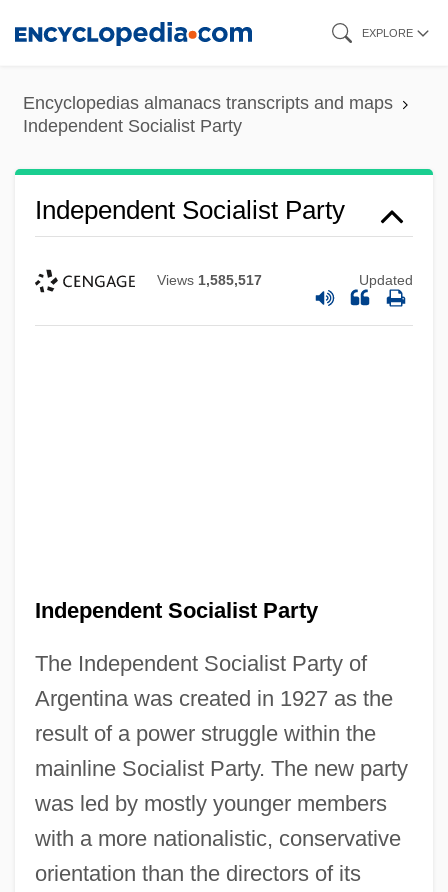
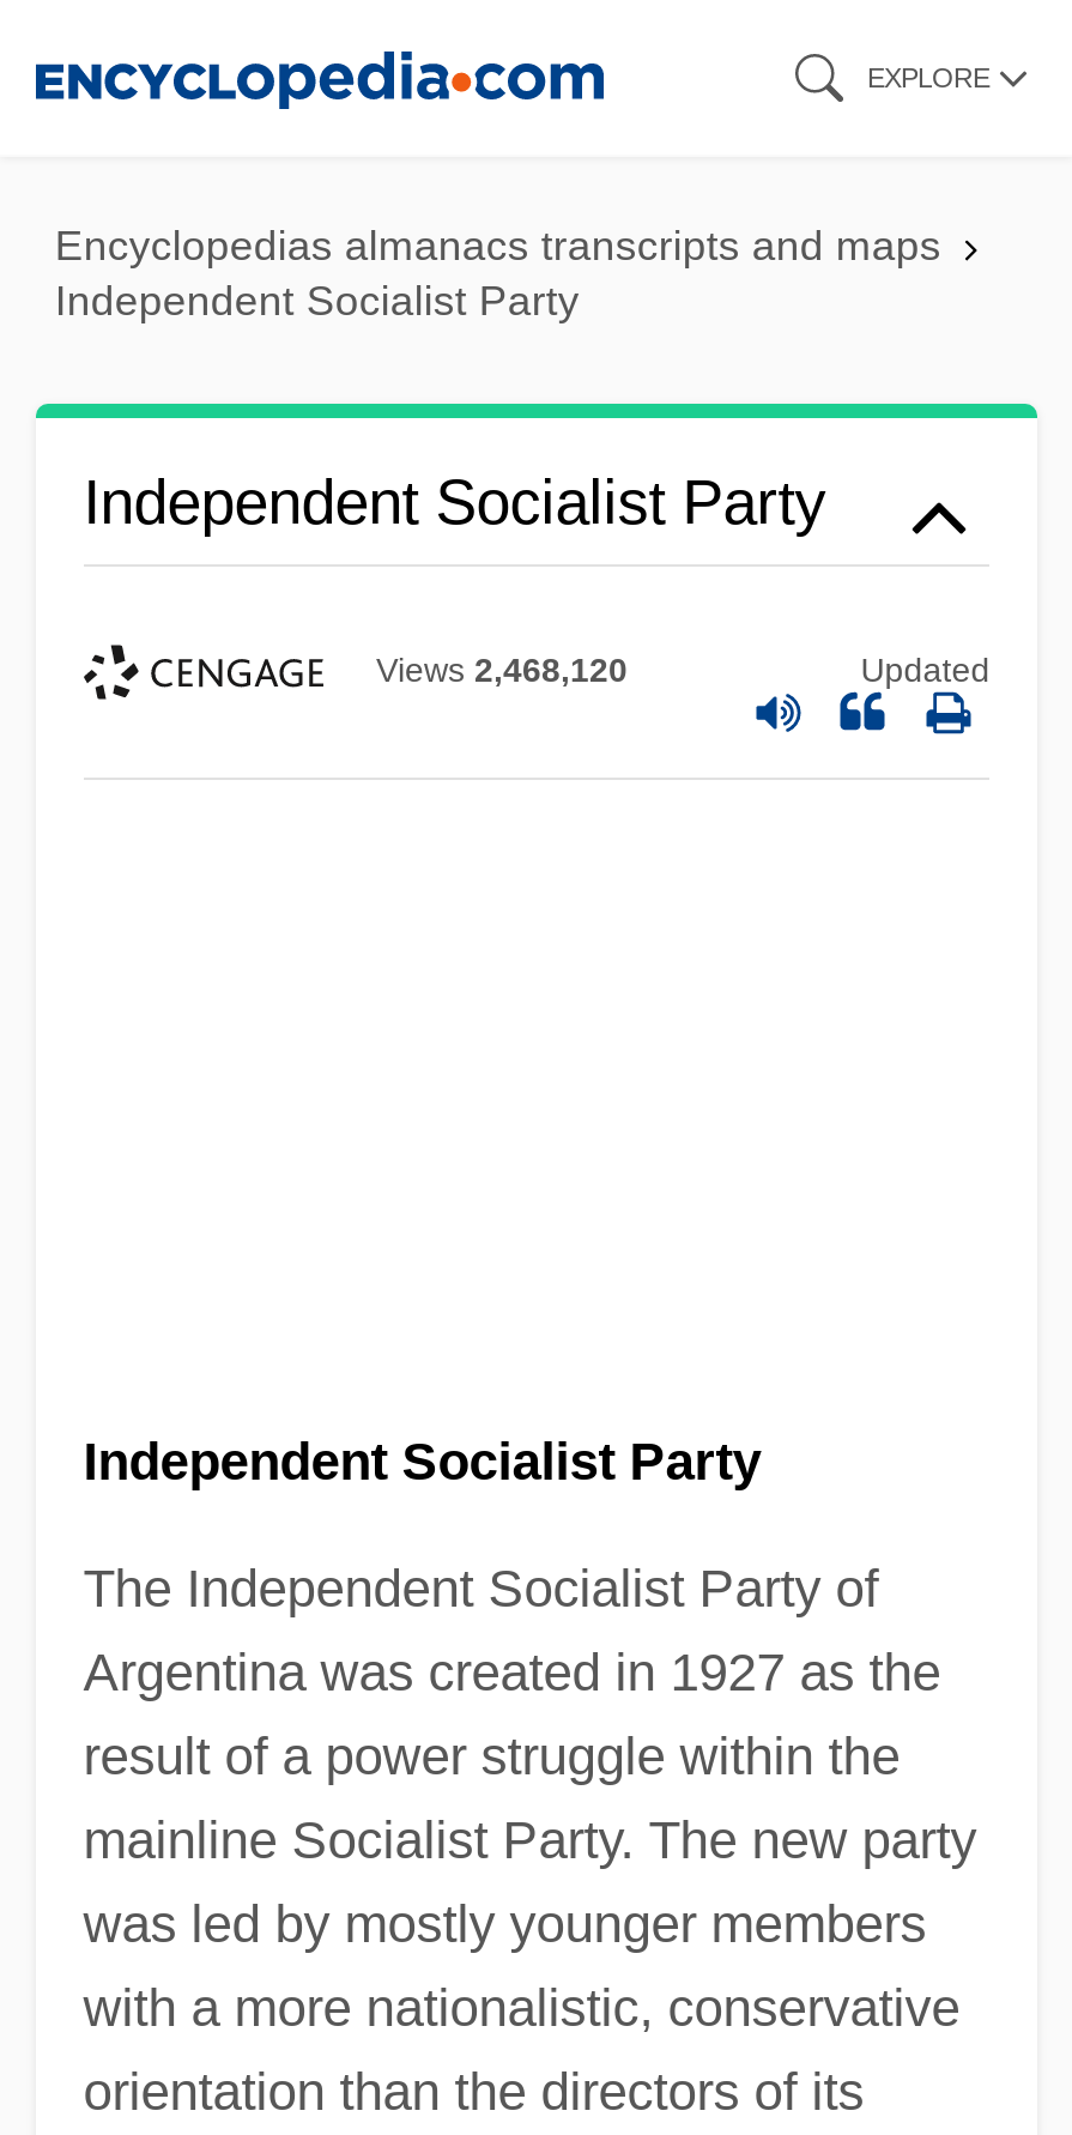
[157,272,262,288] Views 1,585,517 -> [376,652,628,690] Views 2,468,120

